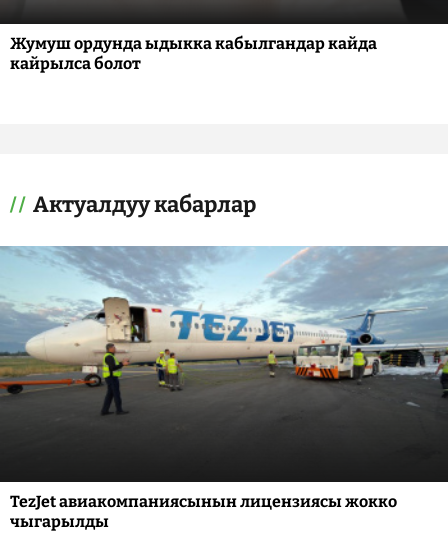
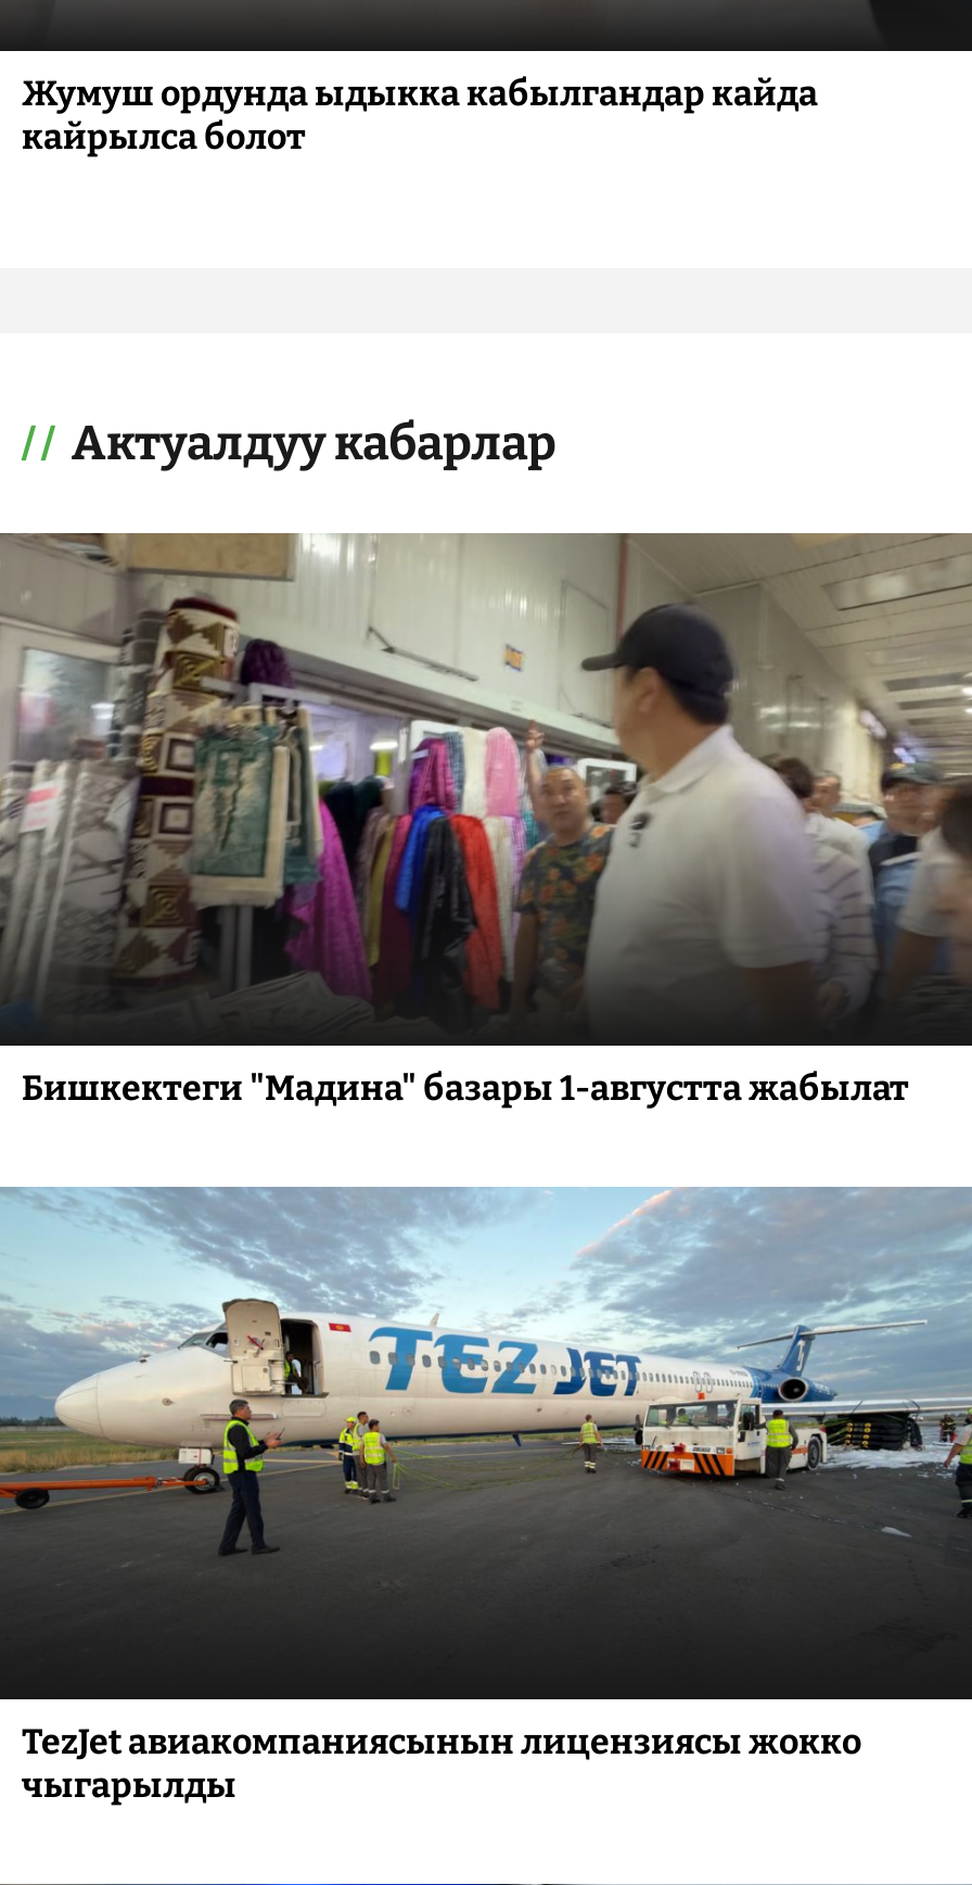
none -> [7,530,965,1109] [image] | Бишкектеги "Мадина" базары 1-августта жабылат

